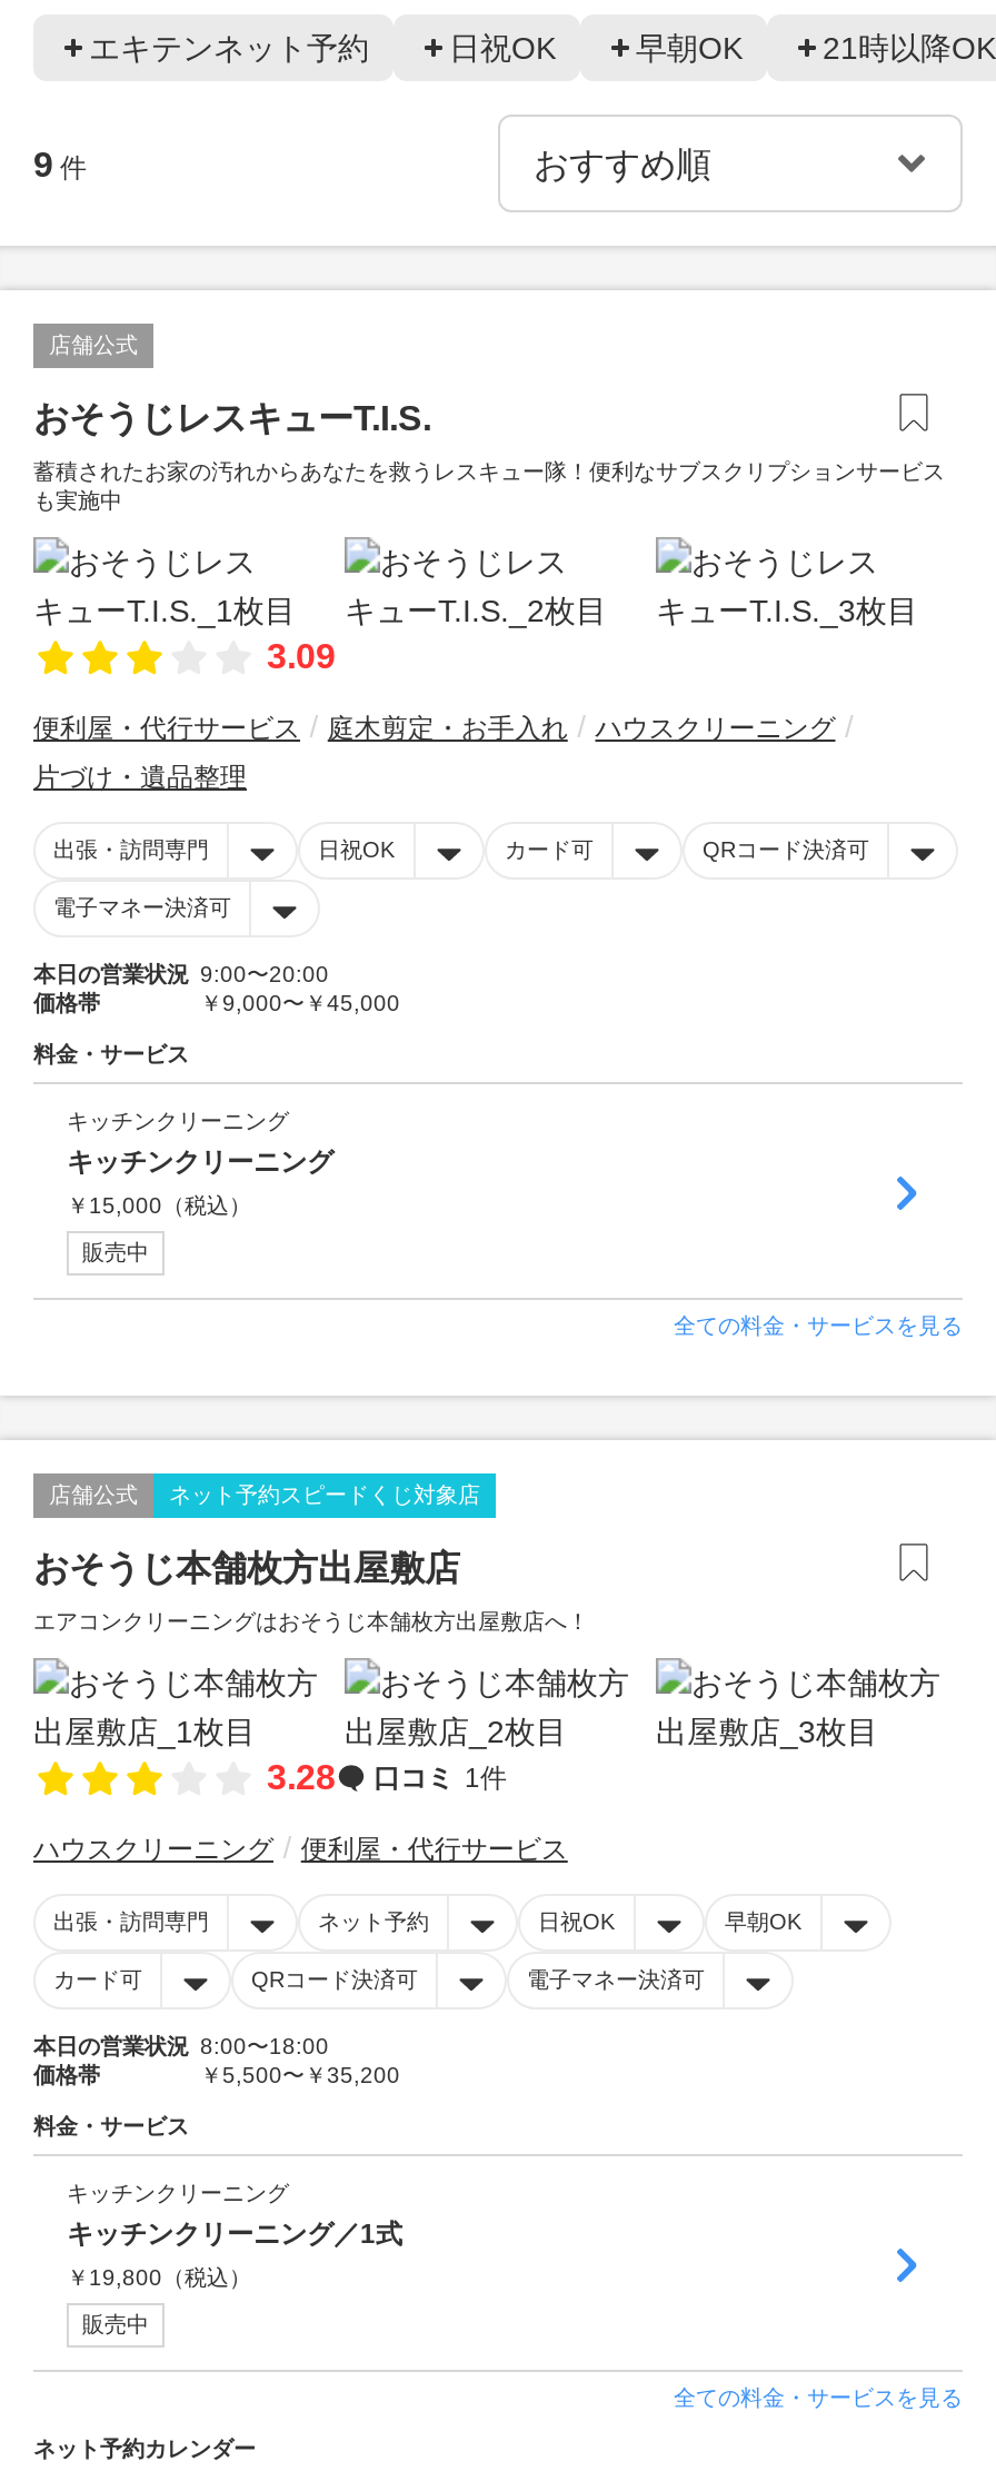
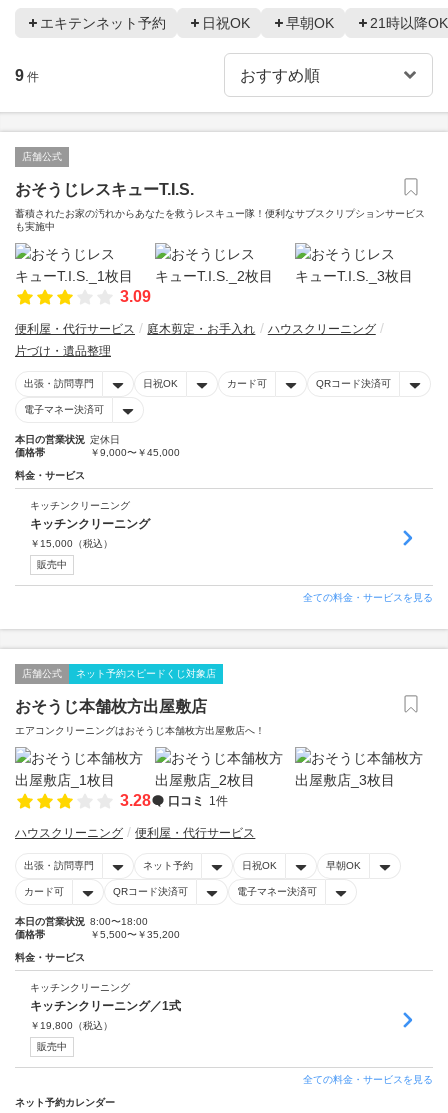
[33,962,329,986] 本日の営業状況 9:00〜20:00 -> [15,434,120,445] 本日の営業状況 定休日

